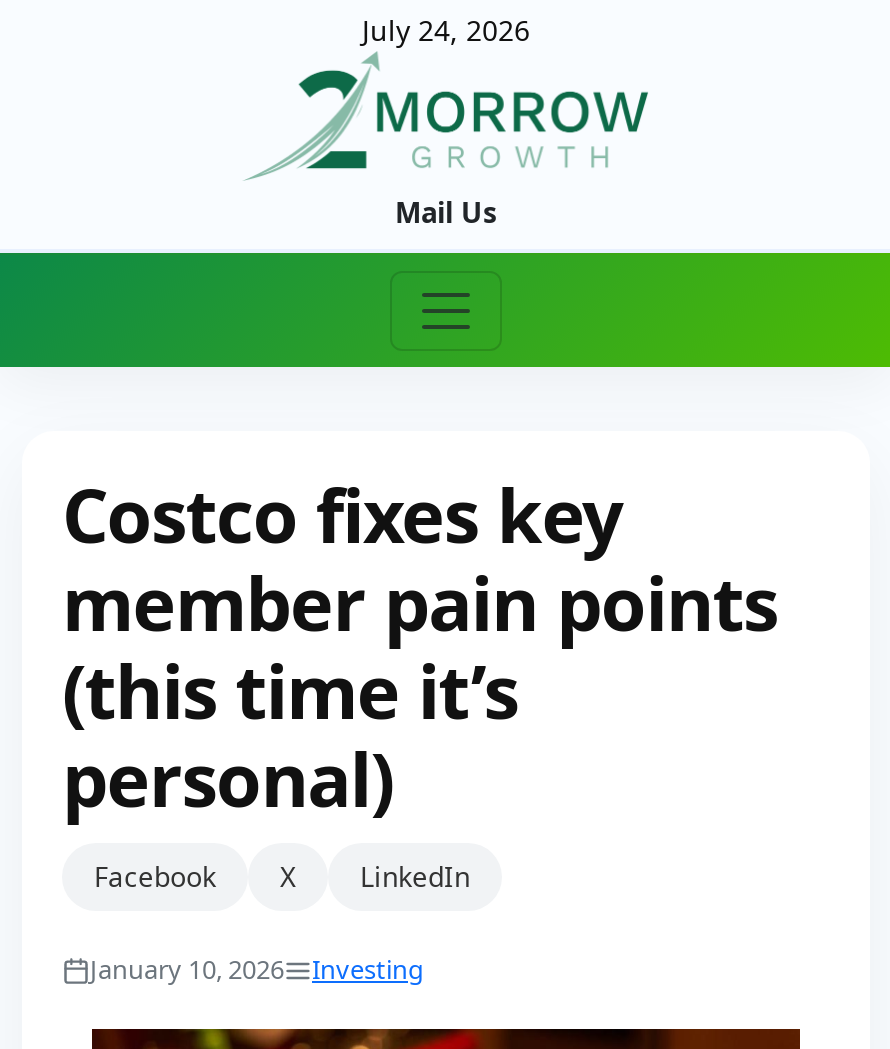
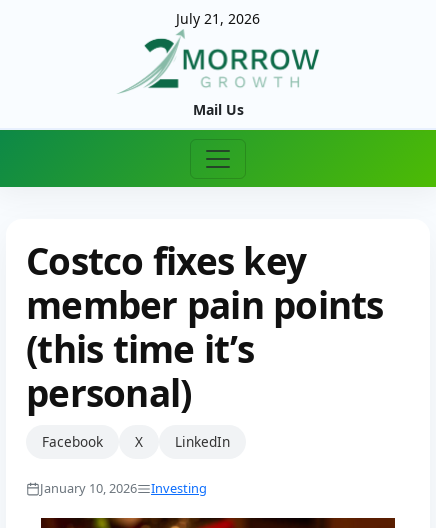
[362,11,530,49] July 24, 2026 -> [176,9,260,28] July 21, 2026

